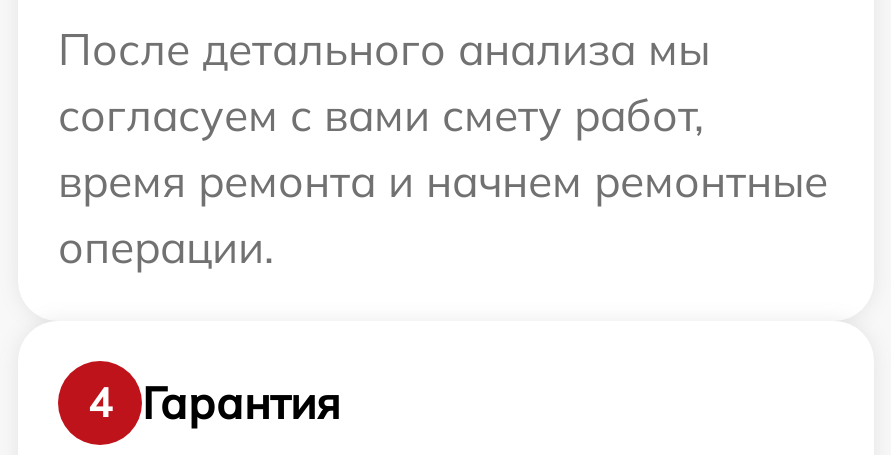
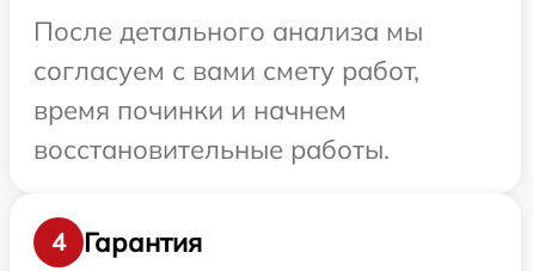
[58,153,828,275] время ремонта и начнем ремонтные | операции. -> [33,93,390,166] время починки и начнем | восстановительные работы.

